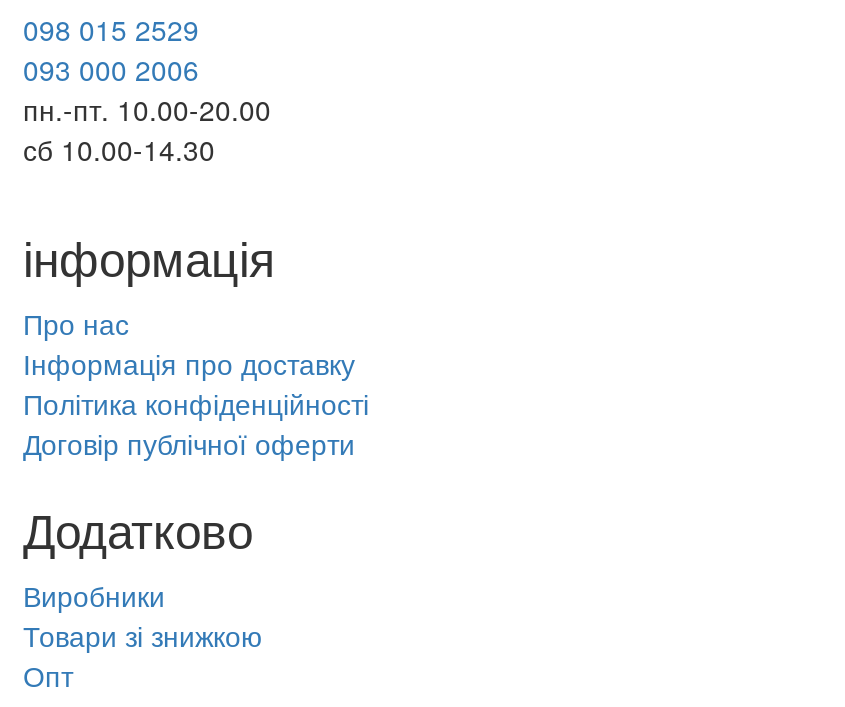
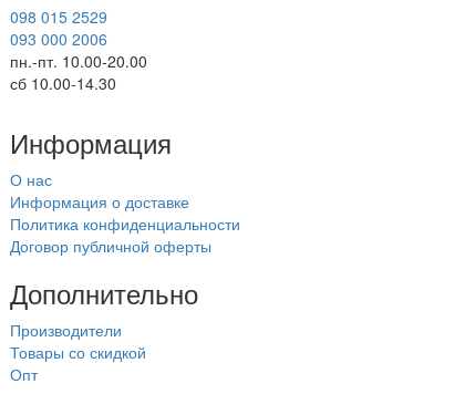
[23,220,369,654] інформація | Про нас | Інформація про доставку | Політика конфіденційності | Договір публічної оферти | Додатково | Виробники | Товари зі знижкою -> [10,123,240,363] Информация | О нас | Информация о доставке | Политика конфиденциальности | Договор публичной оферты | Дополнительно | Производители | Товары со скидкой

